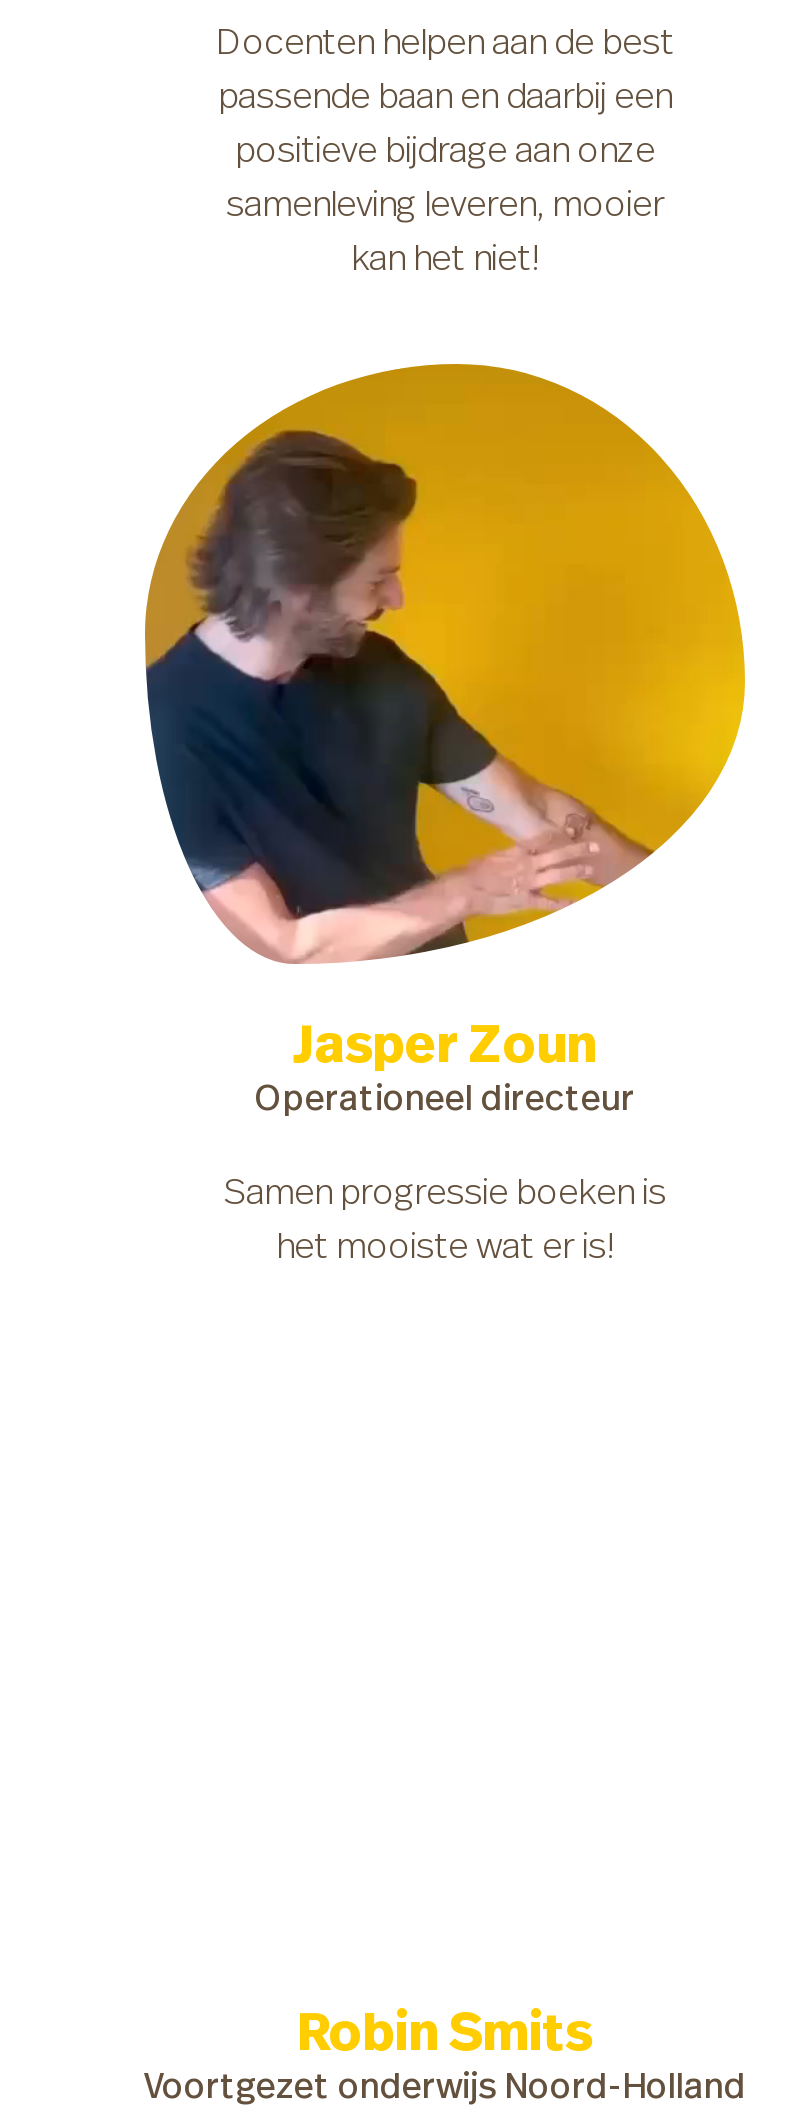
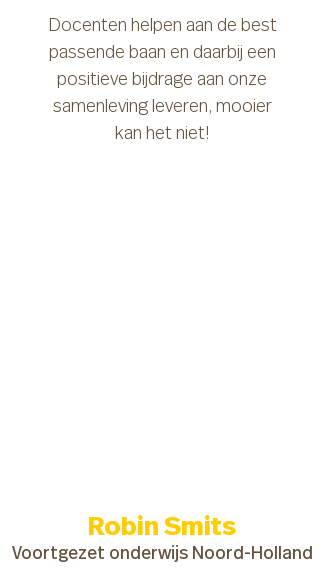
[143,362,747,1268] [image] | Jasper Zoun | Operationeel directeur | Samen progressie boeken is | het mooiste wat er is! -> none

